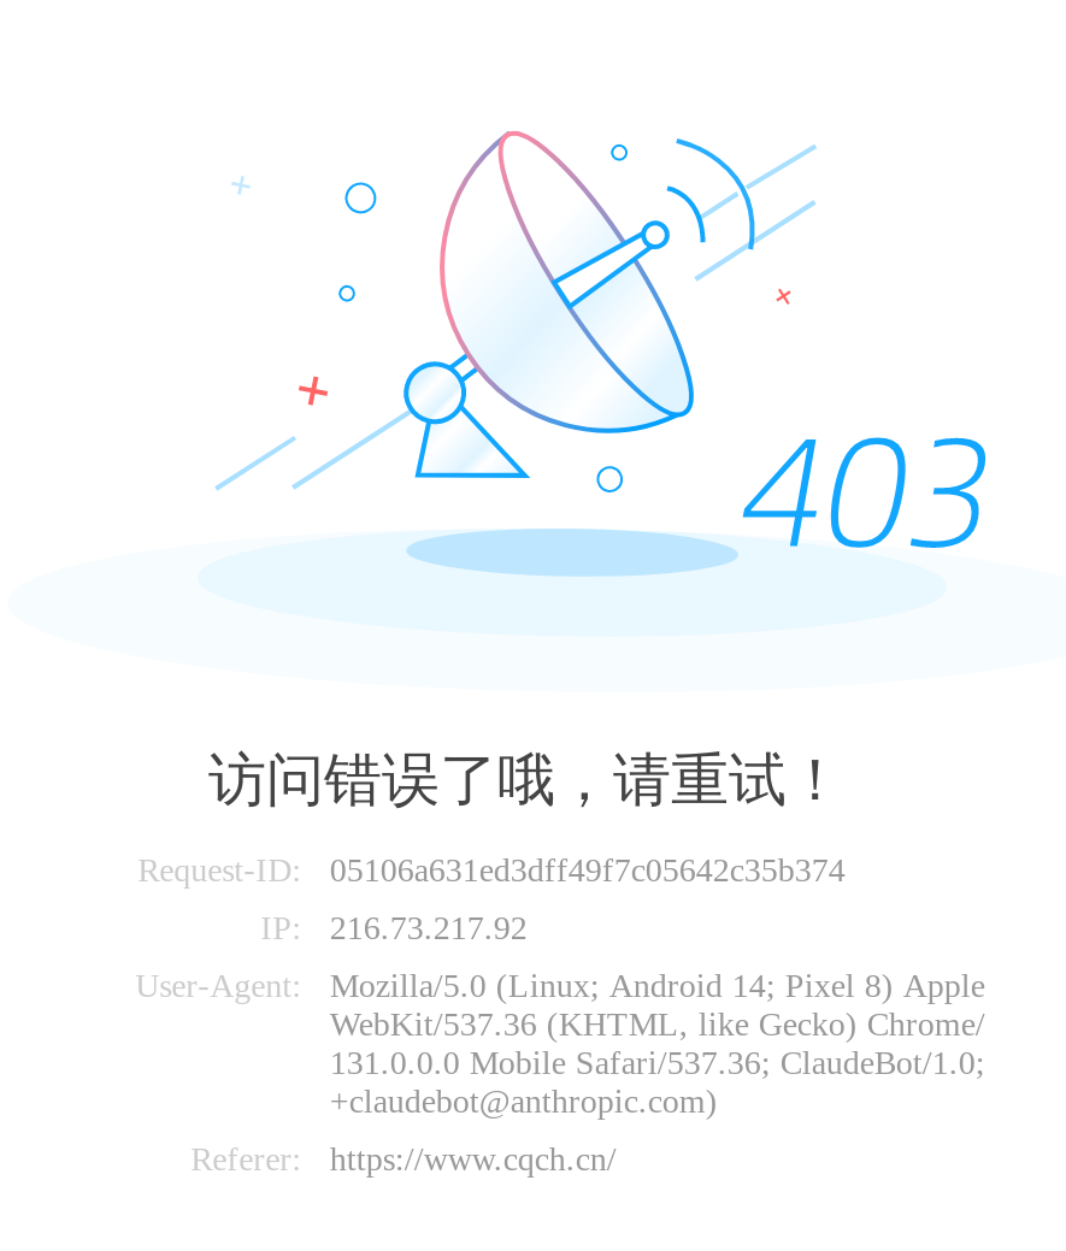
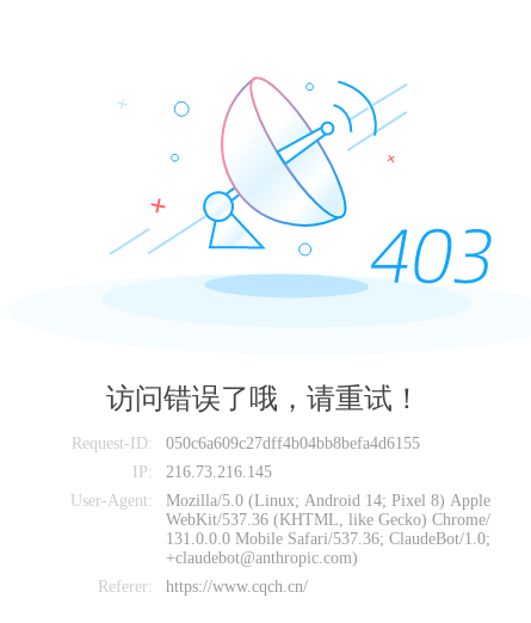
[330,852,845,889] 05106a631ed3dff49f7c05642c35b374 -> [166,434,420,452] 050c6a609c27dff4b04bb8befa4d6155
[261,910,527,946] IP: 216.73.217.92 -> [132,463,272,481] IP: 216.73.216.145

